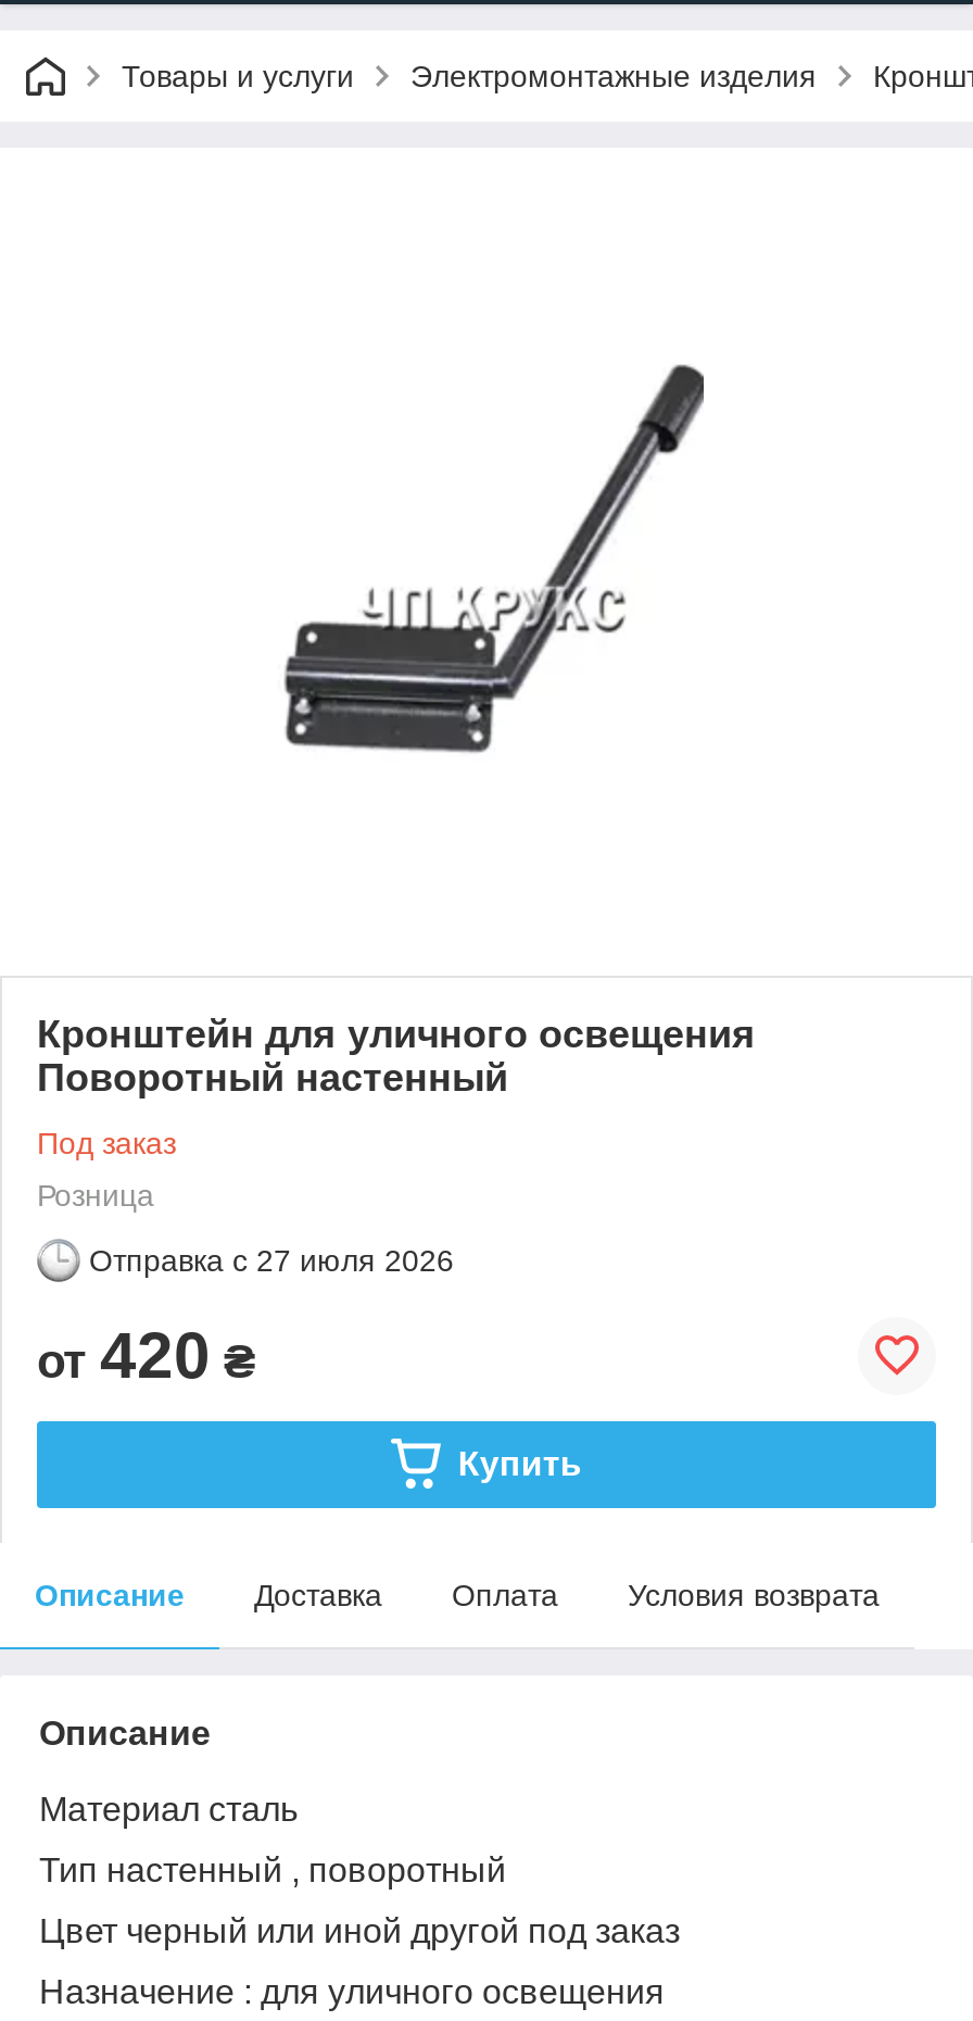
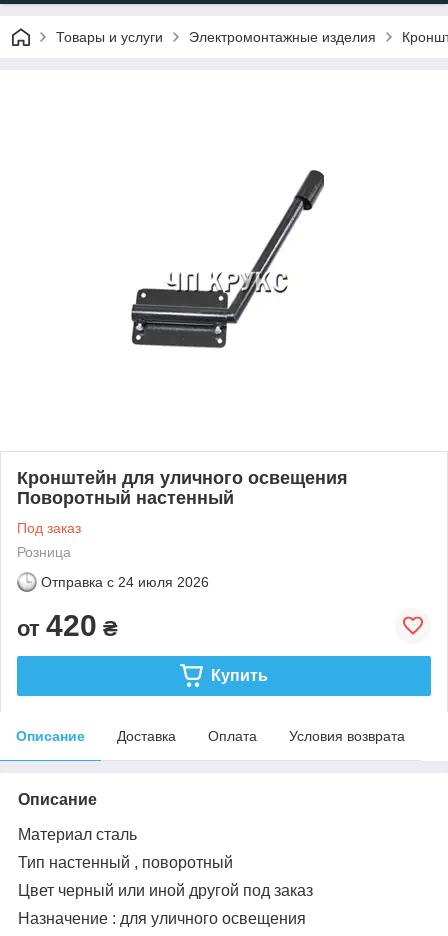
[89,1243,454,1277] Отправка с 27 июля 2026 -> [41,574,209,590] Отправка с 24 июля 2026

